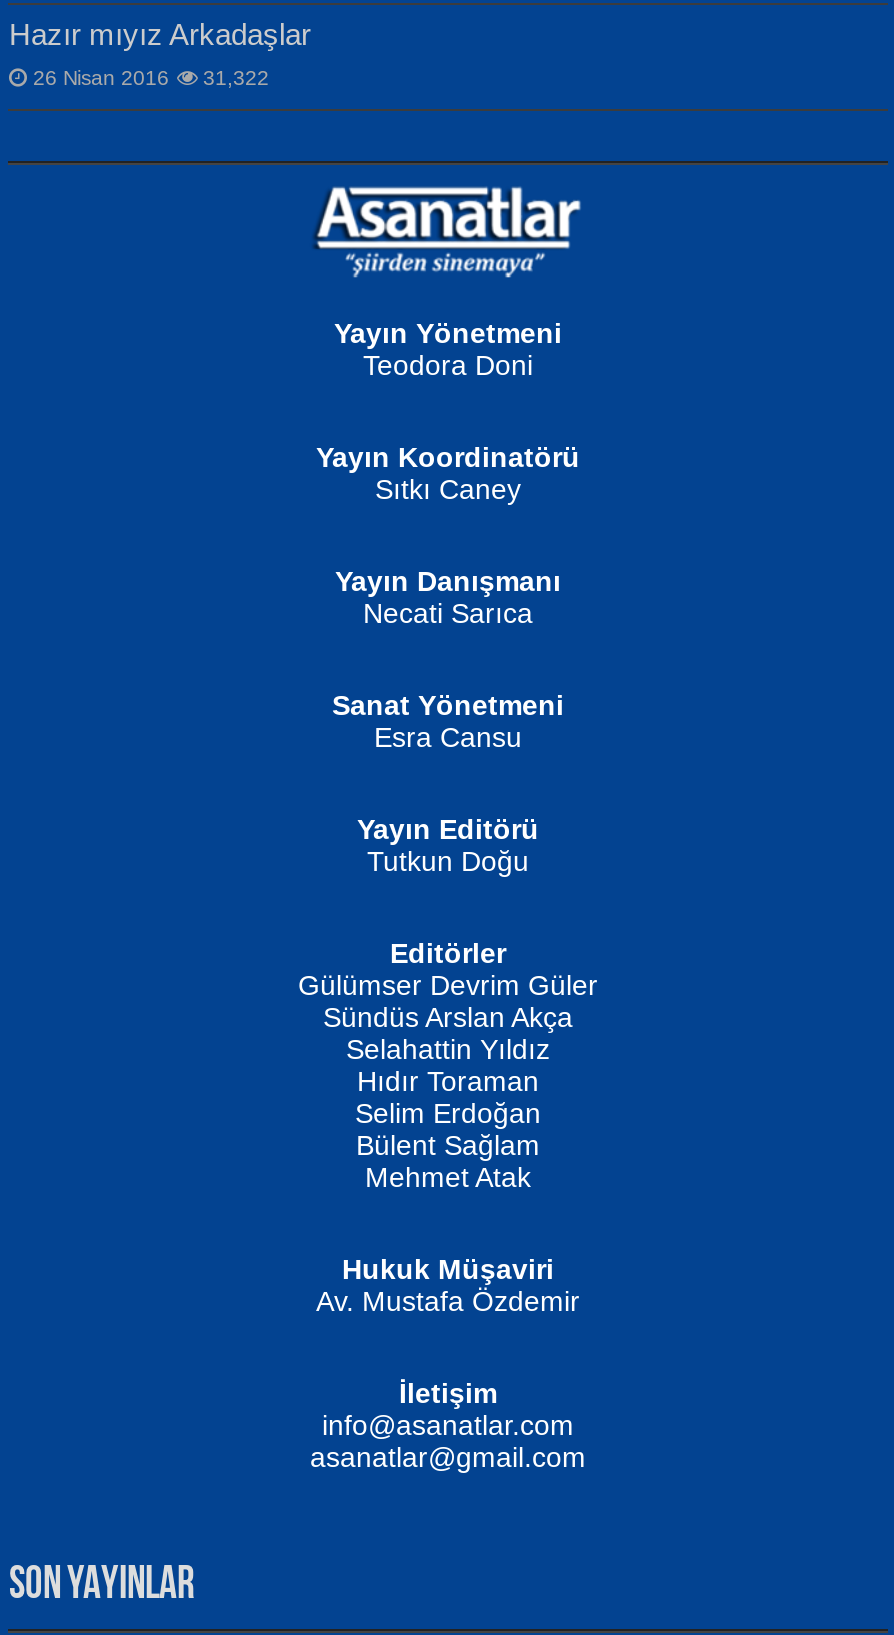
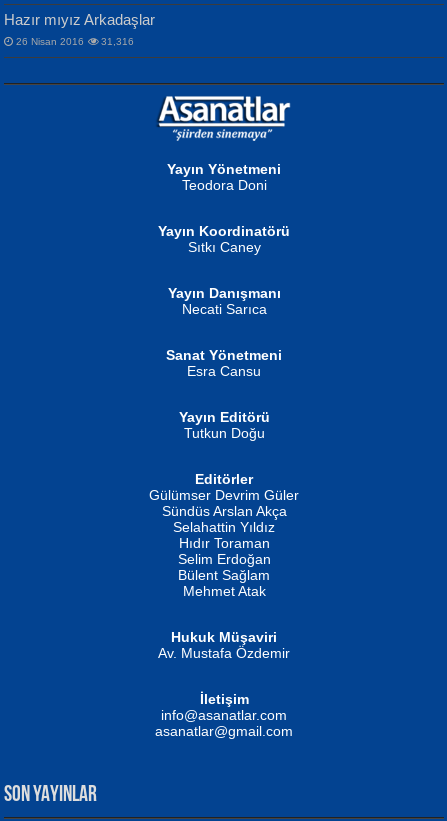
[33,67,269,89] 26 Nisan 2016 31,322 -> [16,36,134,47] 26 Nisan 2016 31,316

